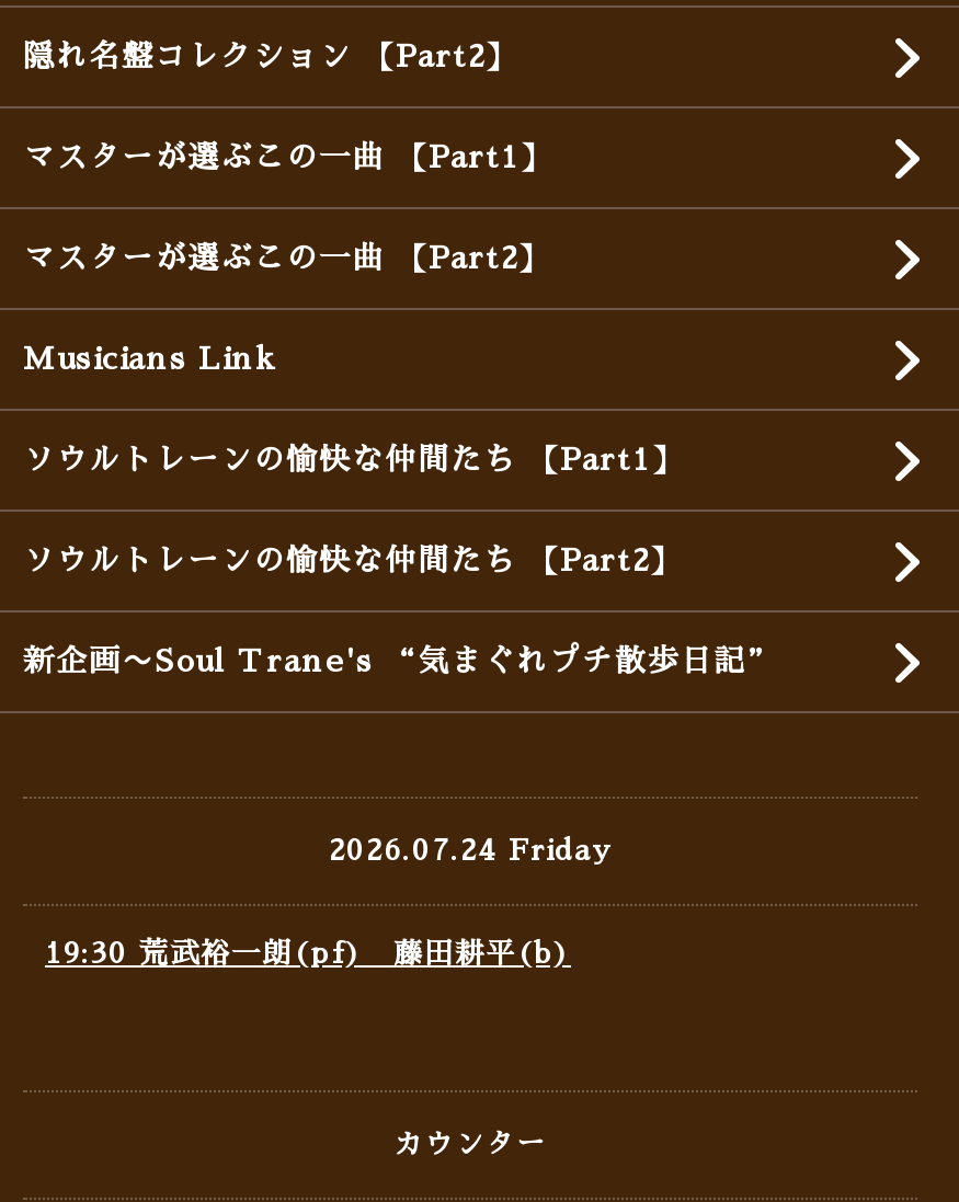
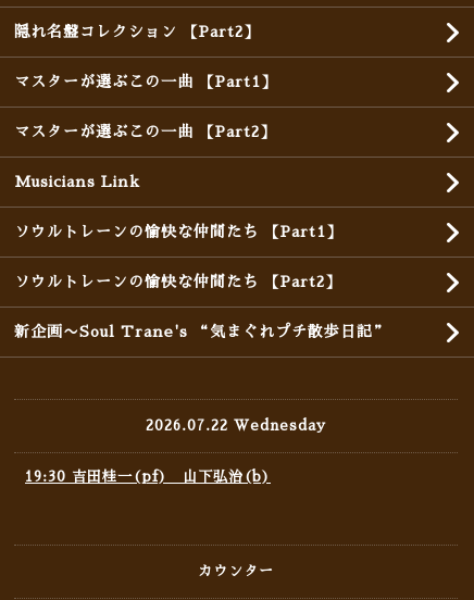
[329,836,612,865] 2026.07.24 Friday -> [146,419,326,433] 2026.07.22 Wednesday
[45,939,571,968] 19:30 荒武裕一朗(pf) 藤田耕平(b) -> [25,470,271,484] 19:30 吉田桂一(pf) 山下弘治(b)

